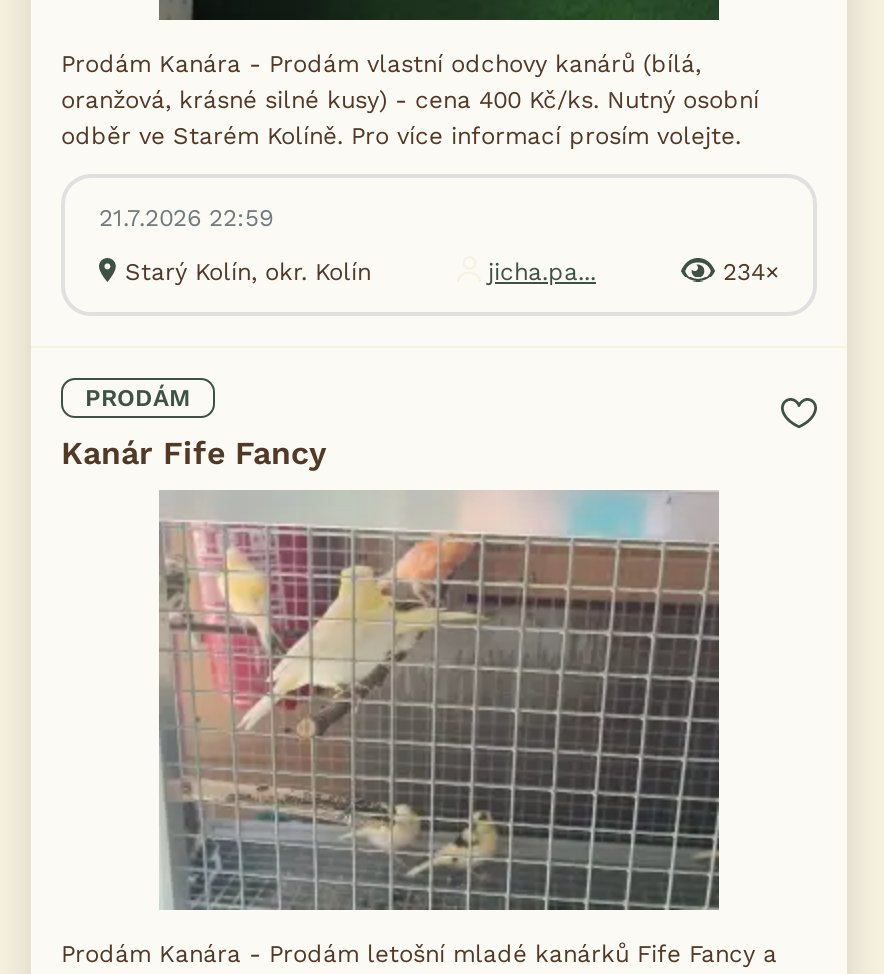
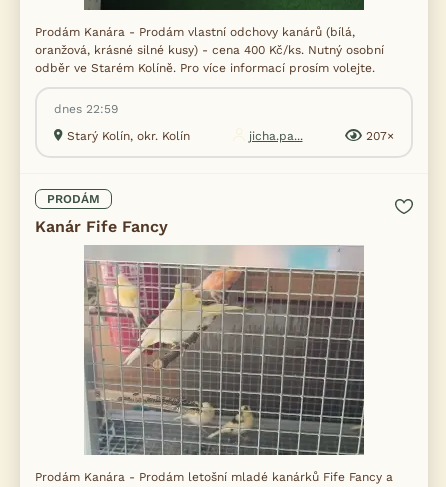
[99,204,273,232] 21.7.2026 22:59 -> [54,102,118,116] dnes 22:59
[715,258,779,286] 234× -> [362,129,394,143] 207×

